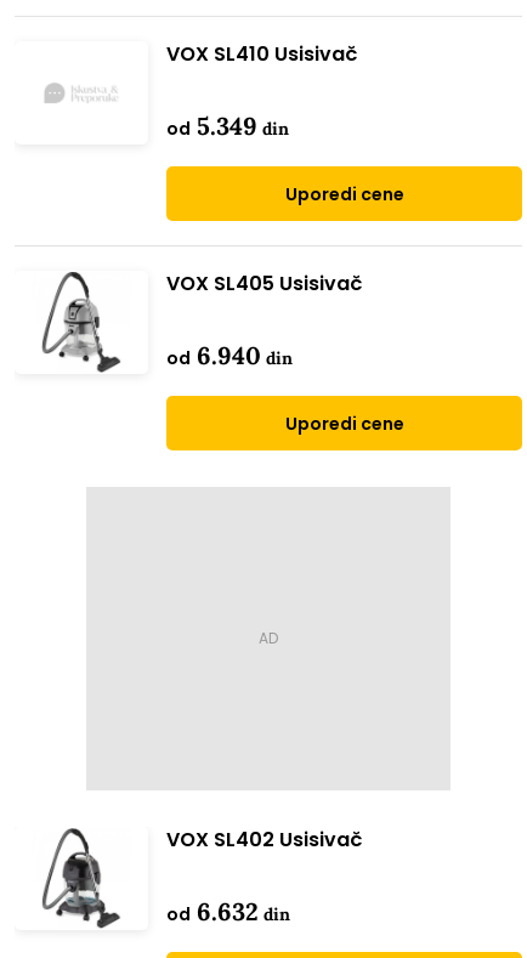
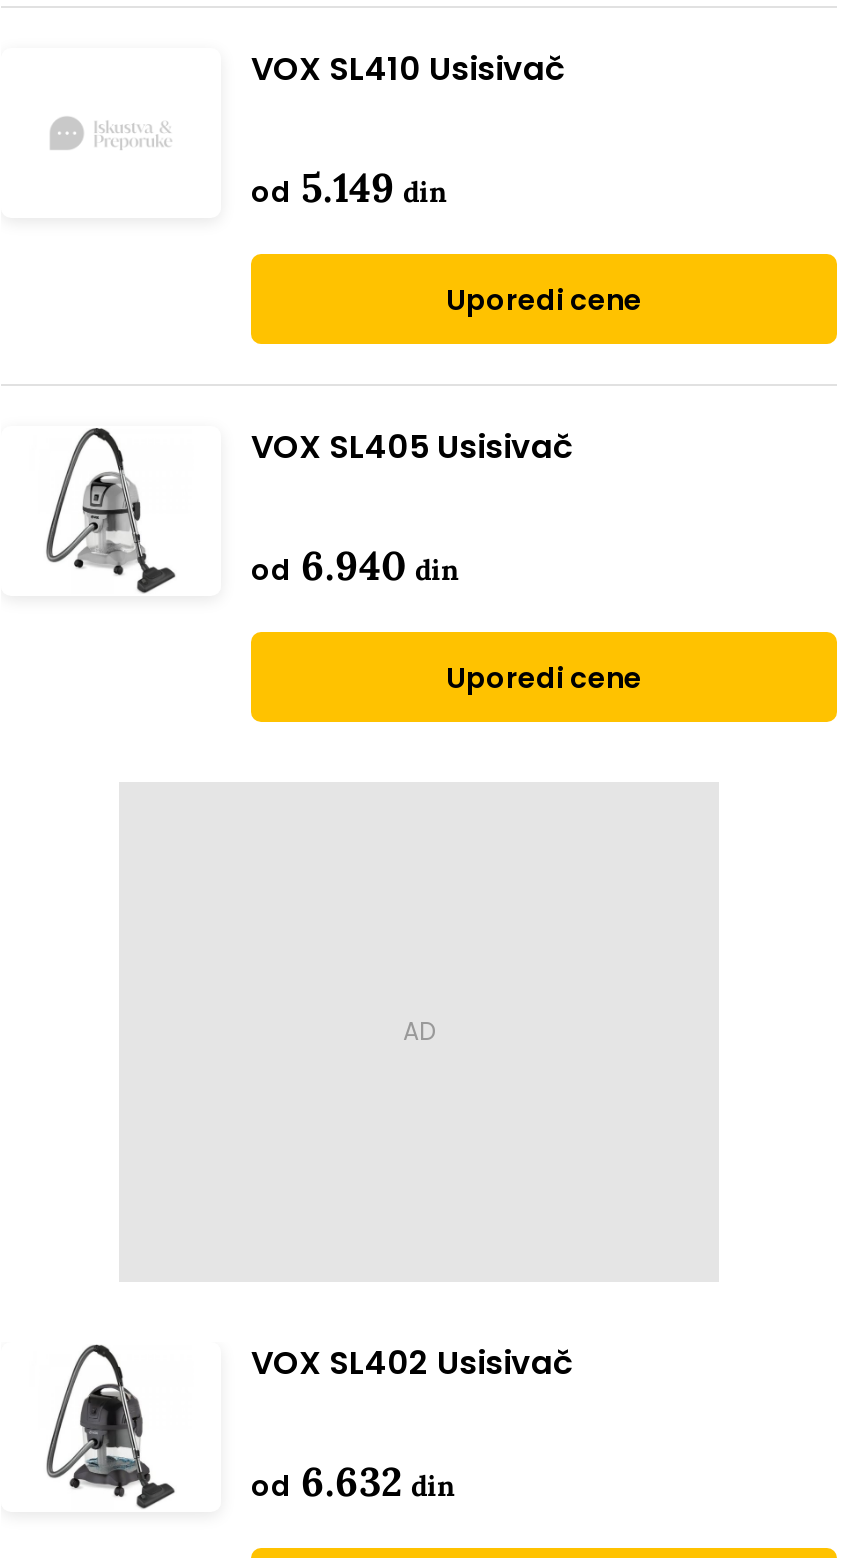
[166,110,289,141] od 5.349 din -> [251,162,447,212] od 5.149 din

